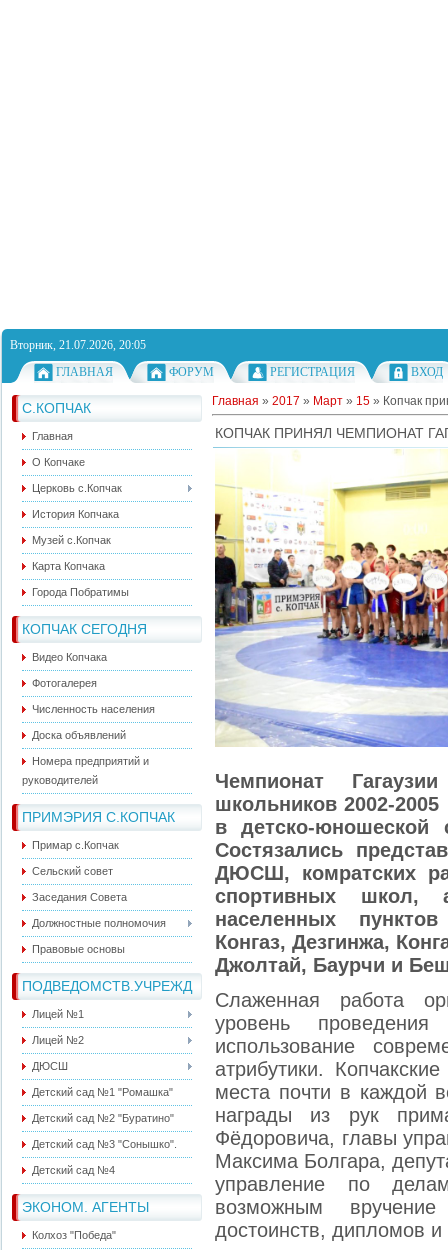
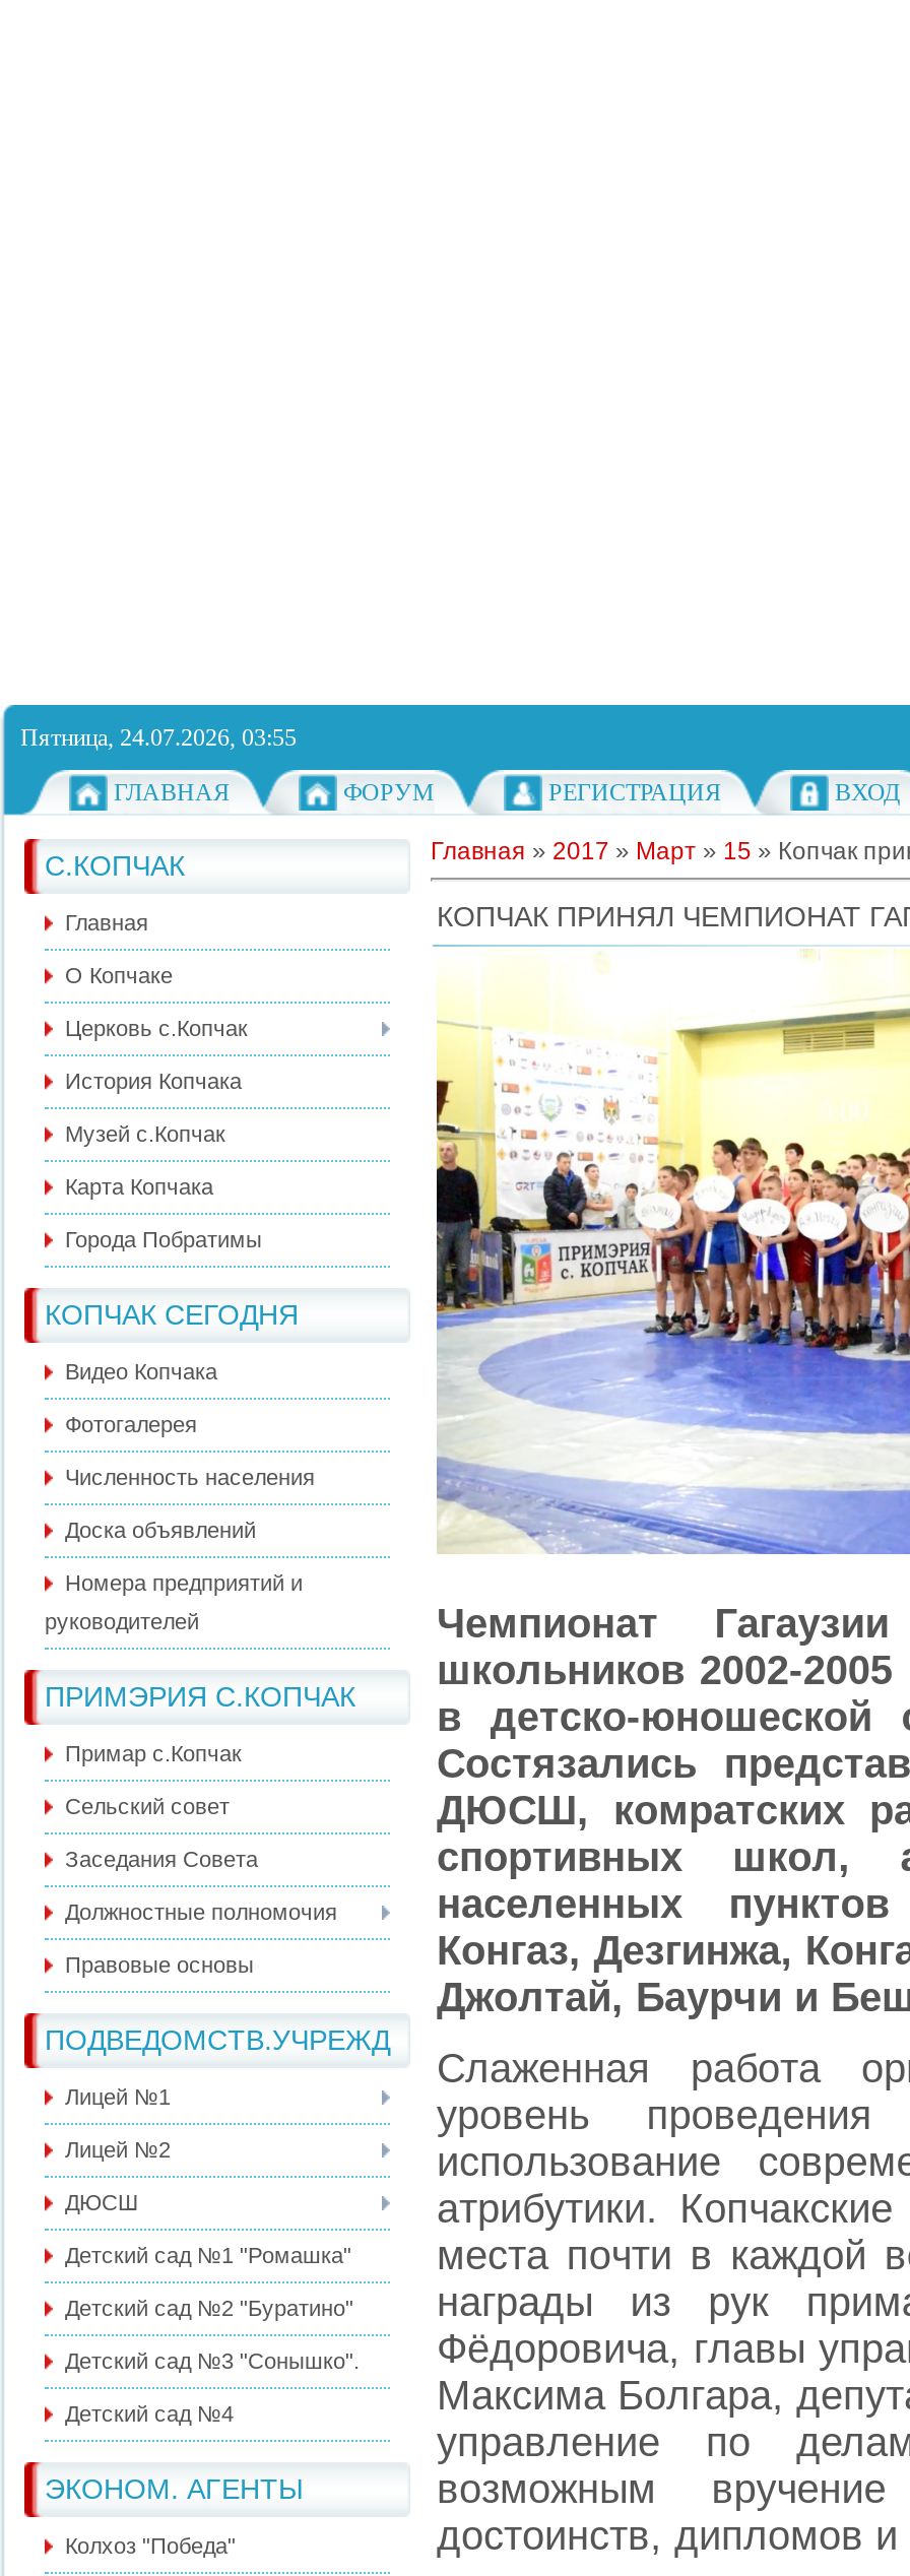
[10,338,146,352] Вторник, 21.07.2026, 20:05 -> [20,723,297,752] Пятница, 24.07.2026, 03:55

